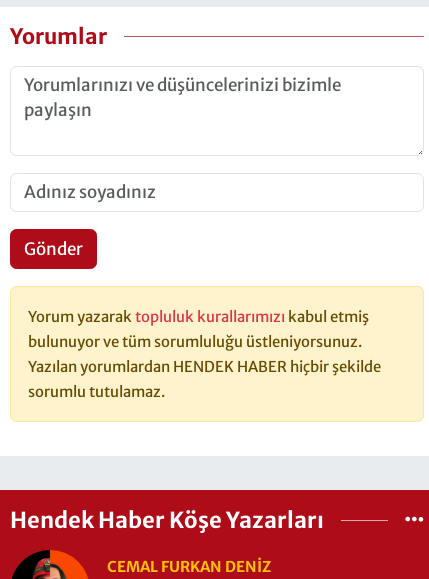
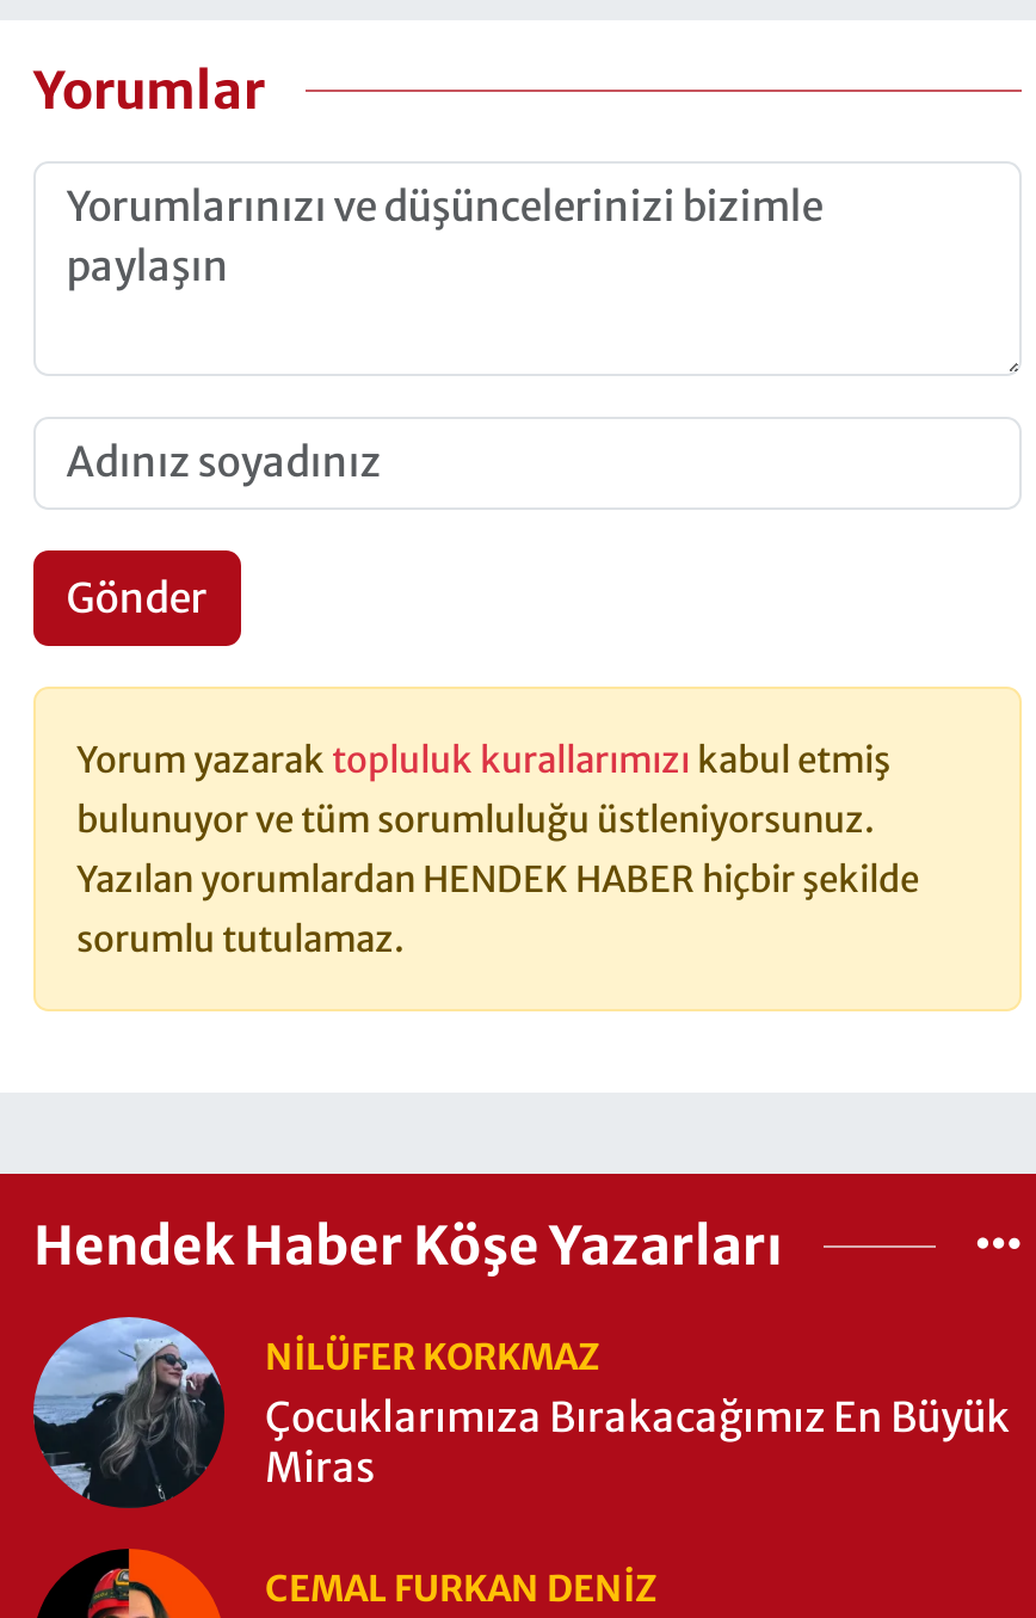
none -> [31,1315,1010,1511] [image] | NILÜFER KORKMAZ | Çocuklarımıza Bırakacağımız En Büyük | Miras

